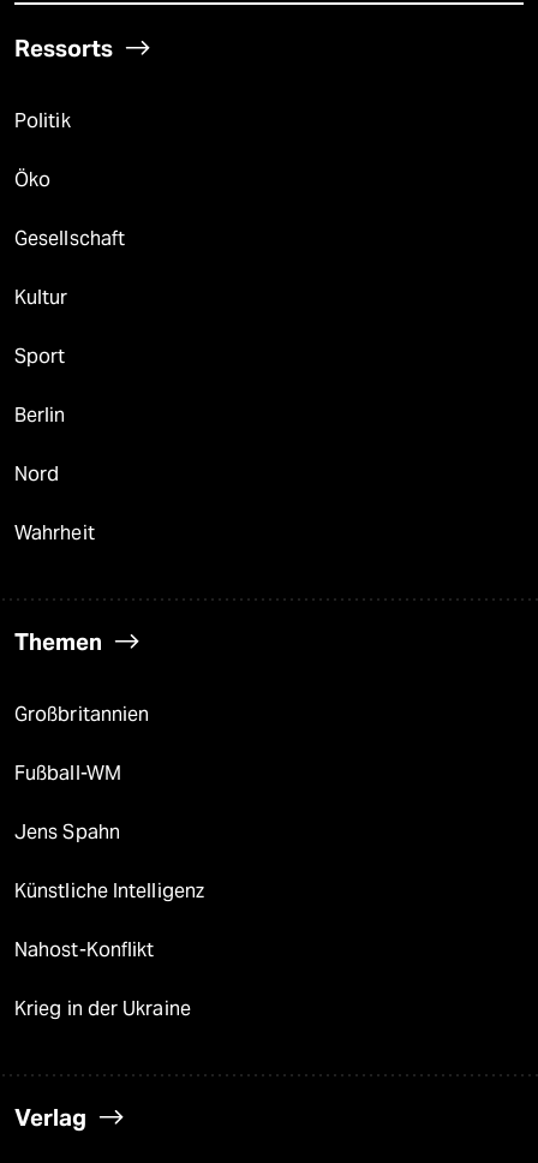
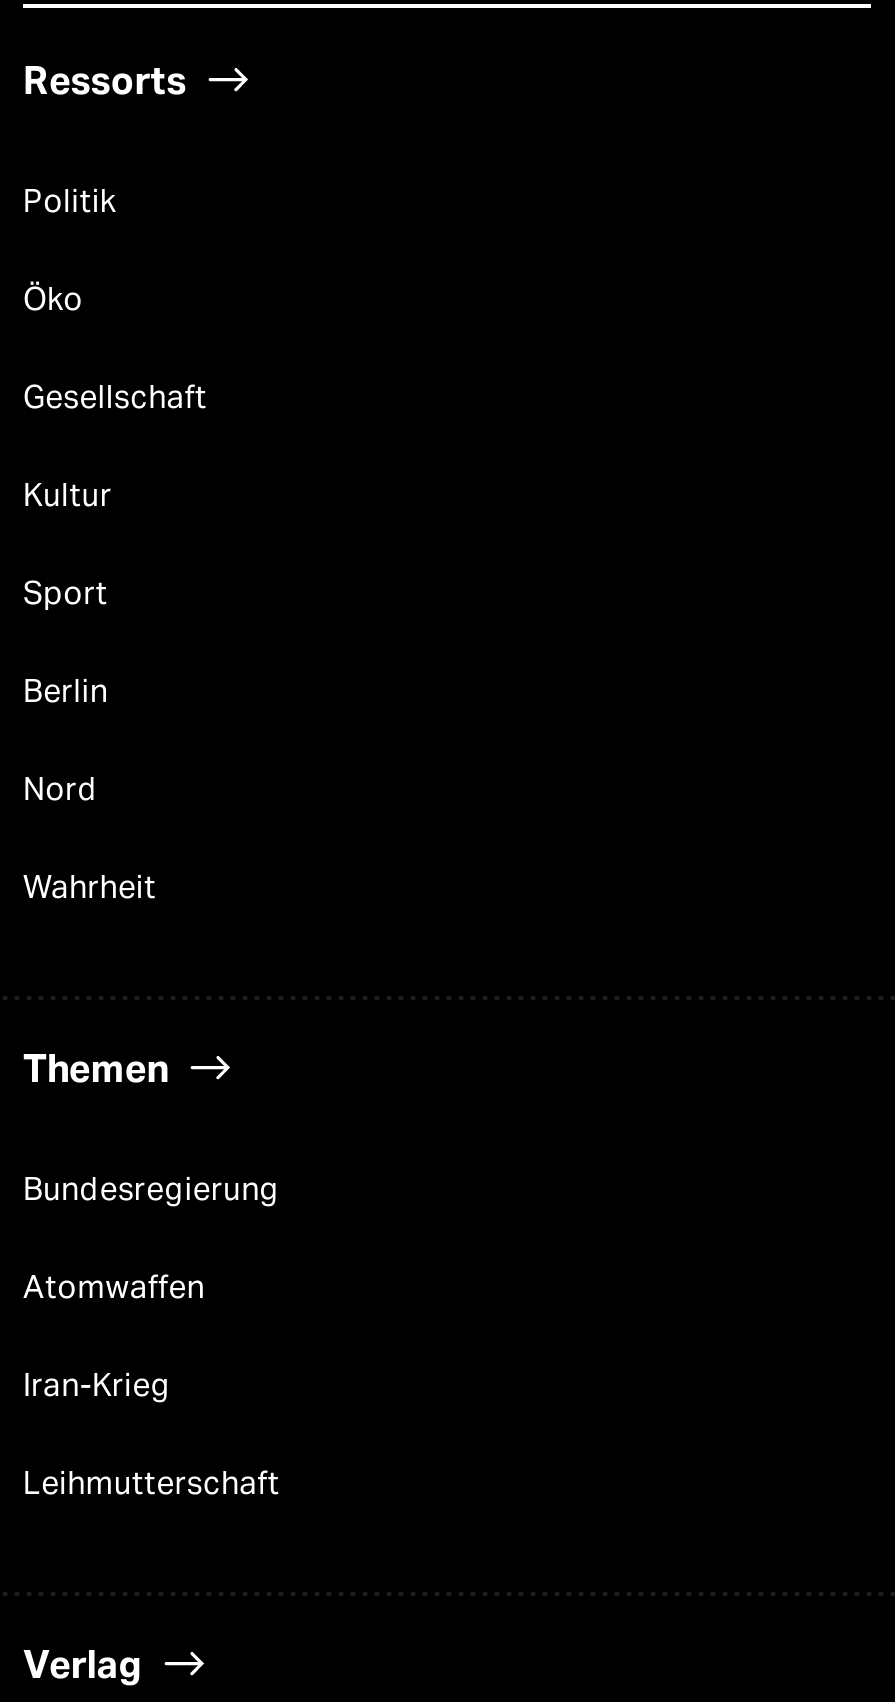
[14,703,204,1020] Großbritannien | Fußball-WM | Jens Spahn | Künstliche Intelligenz | Nahost-Konflikt | Krieg in der Ukraine -> [23,1170,280,1502] Bundesregierung | Atomwaffen | Iran-Krieg | Leihmutterschaft

